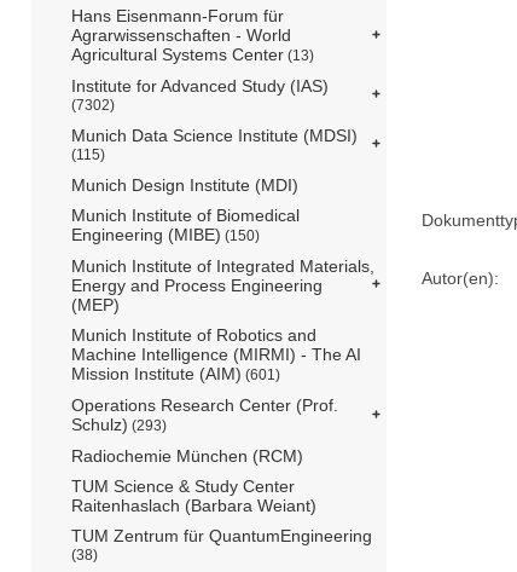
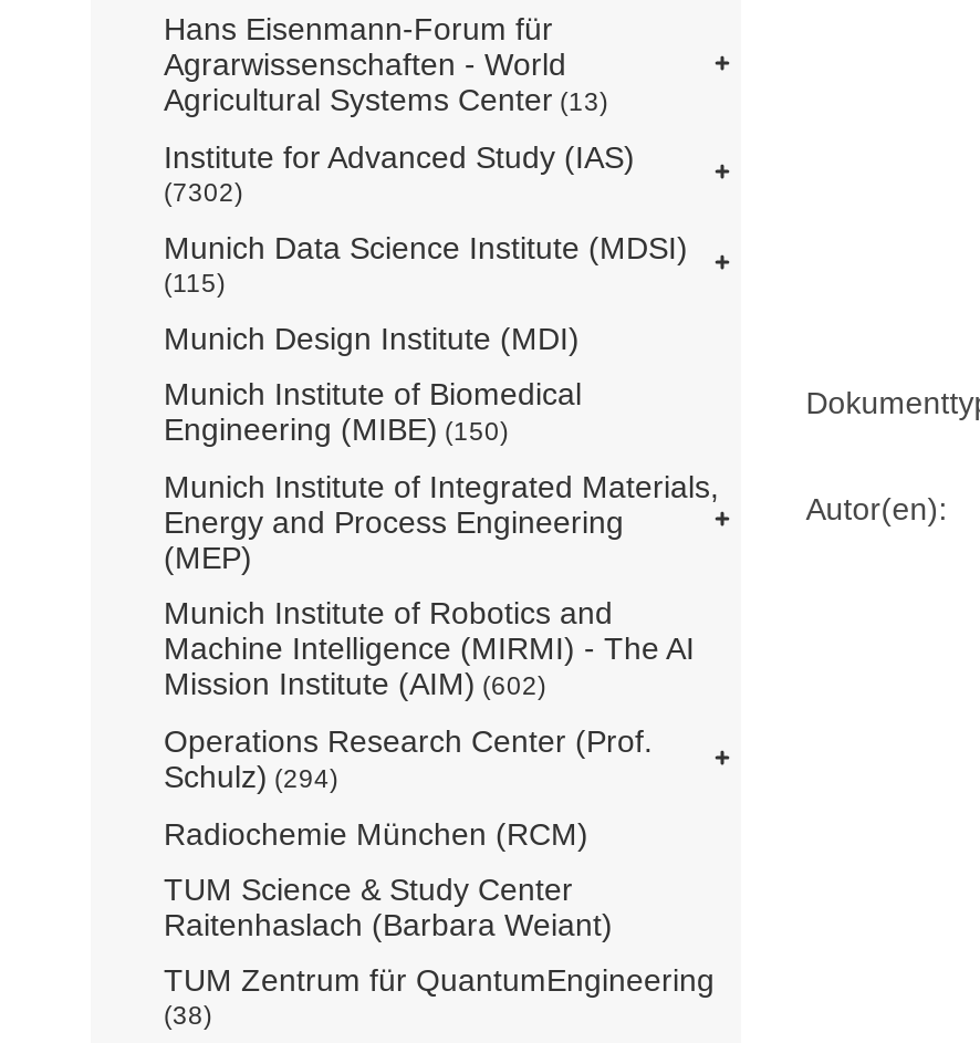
[71,364,280,383] Mission Institute (AIM) (601) -> [164,666,546,701] Mission Institute (AIM) (602)
[71,415,167,434] Schulz) (293) -> [164,759,338,794] Schulz) (294)

